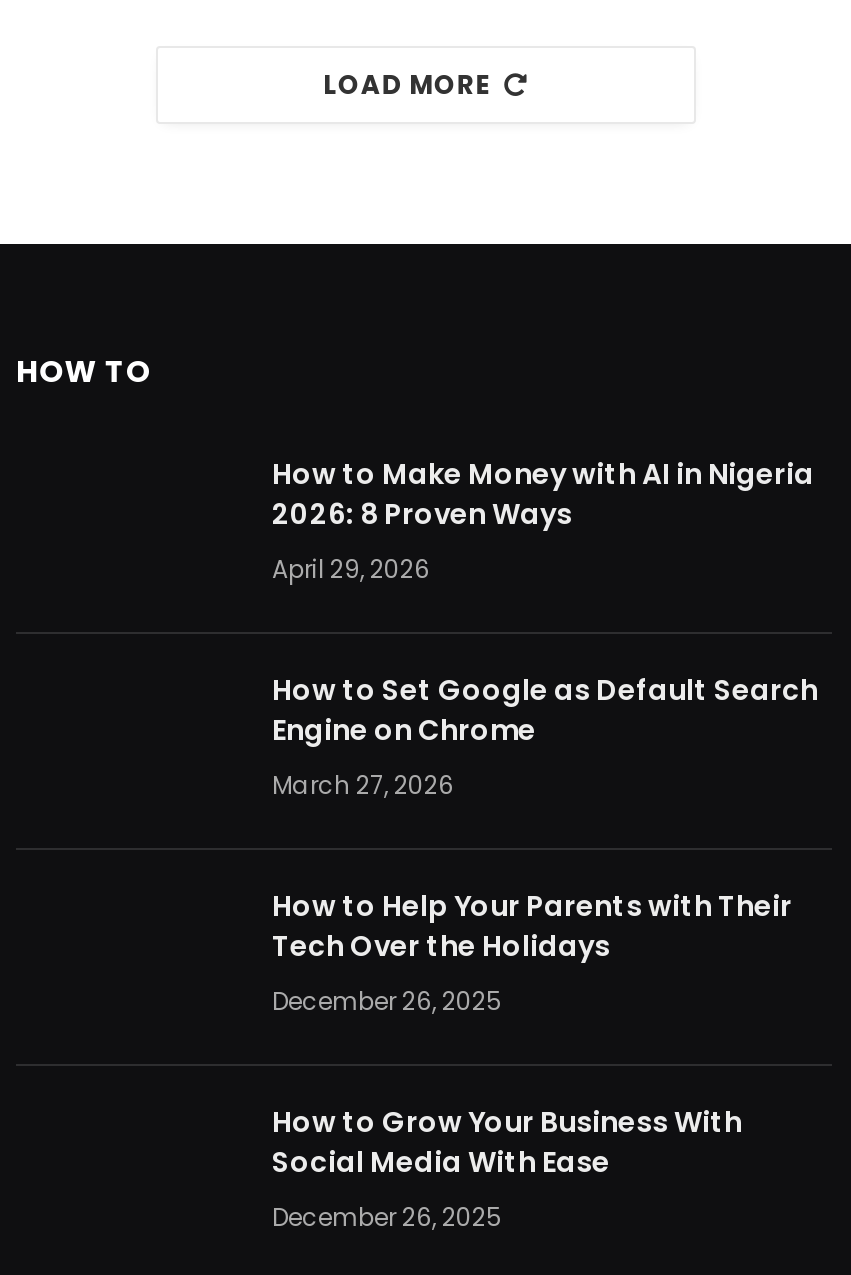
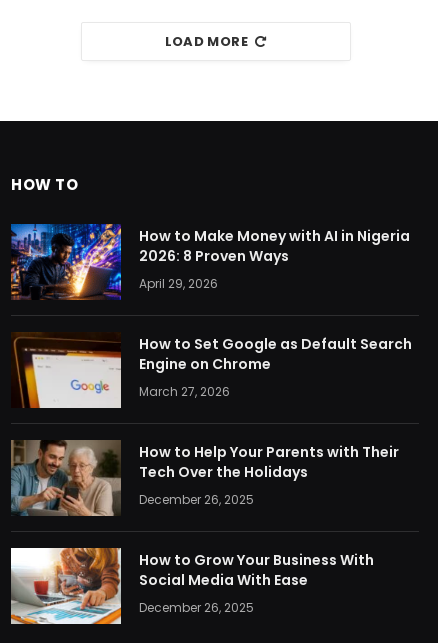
none -> [10,223,122,301] [image]
none -> [13,332,122,409] [image]
none -> [10,439,122,517] [image]
none -> [10,547,122,625] [image]

